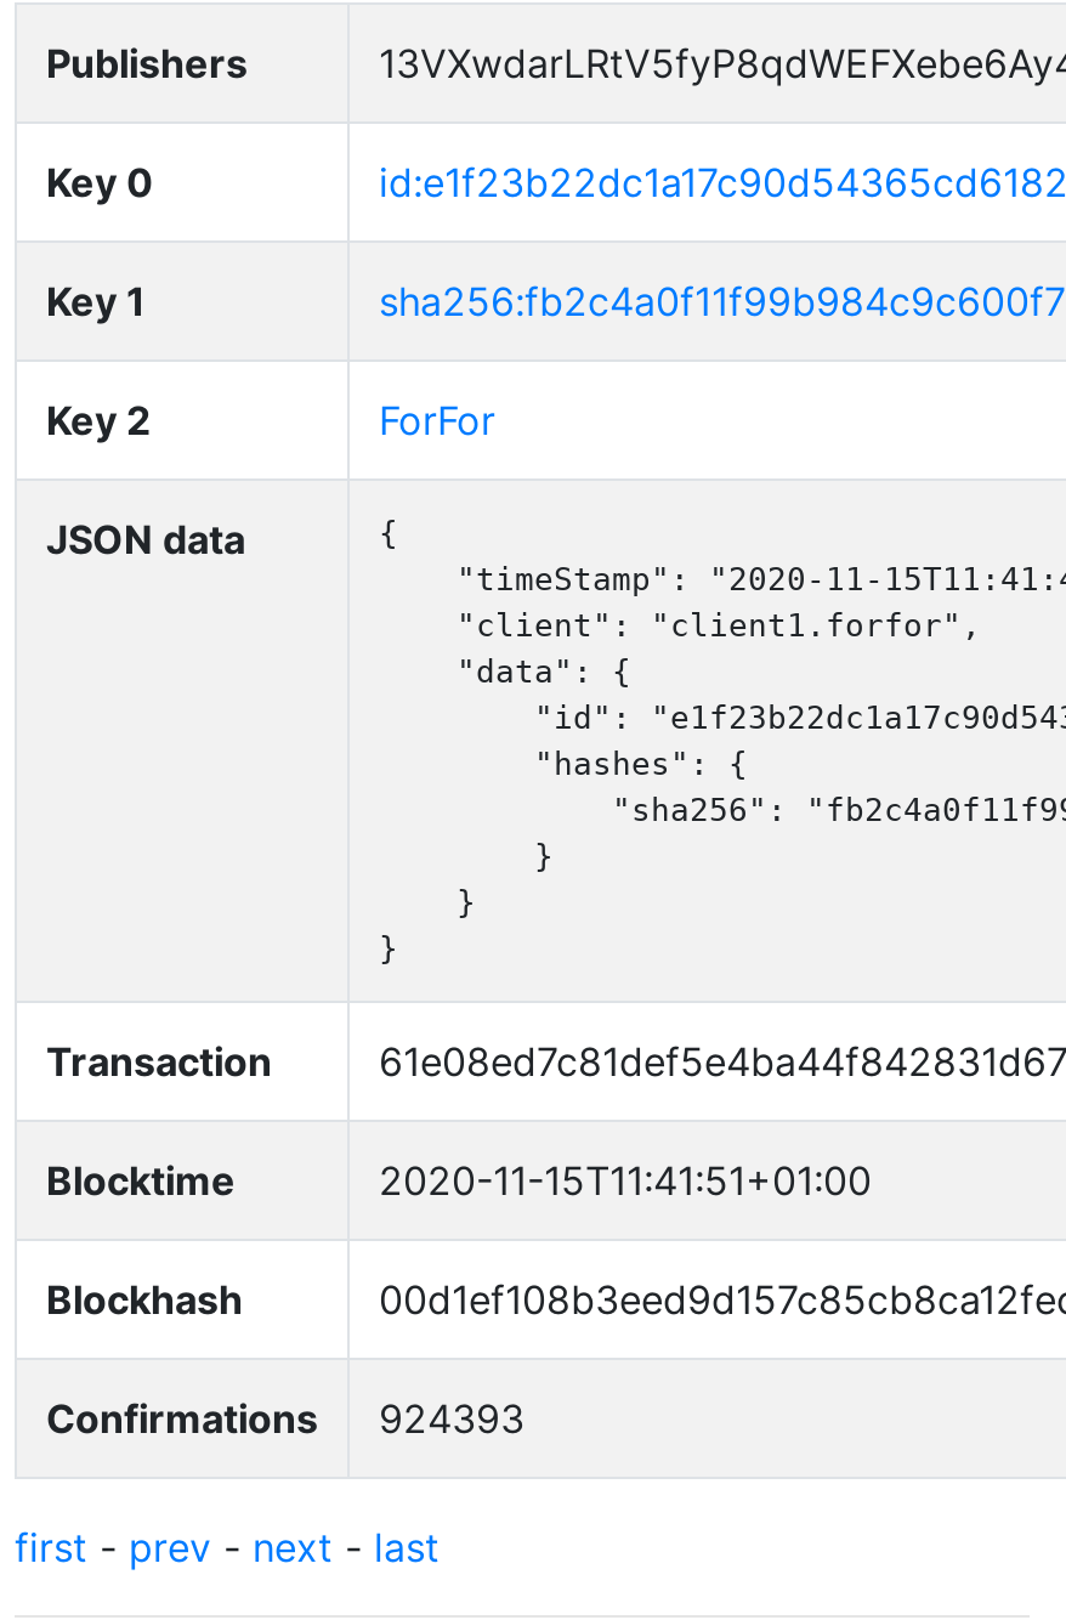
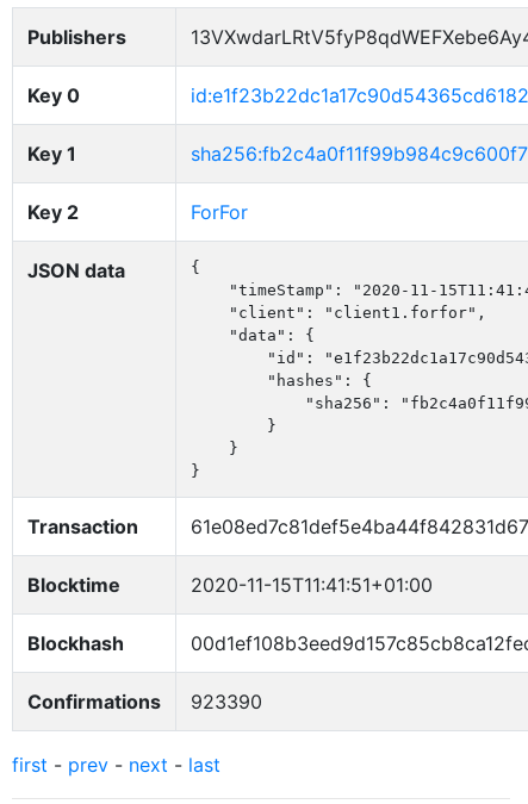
[46,1394,525,1443] Confirmations 924393 -> [27,690,262,713] Confirmations 923390

